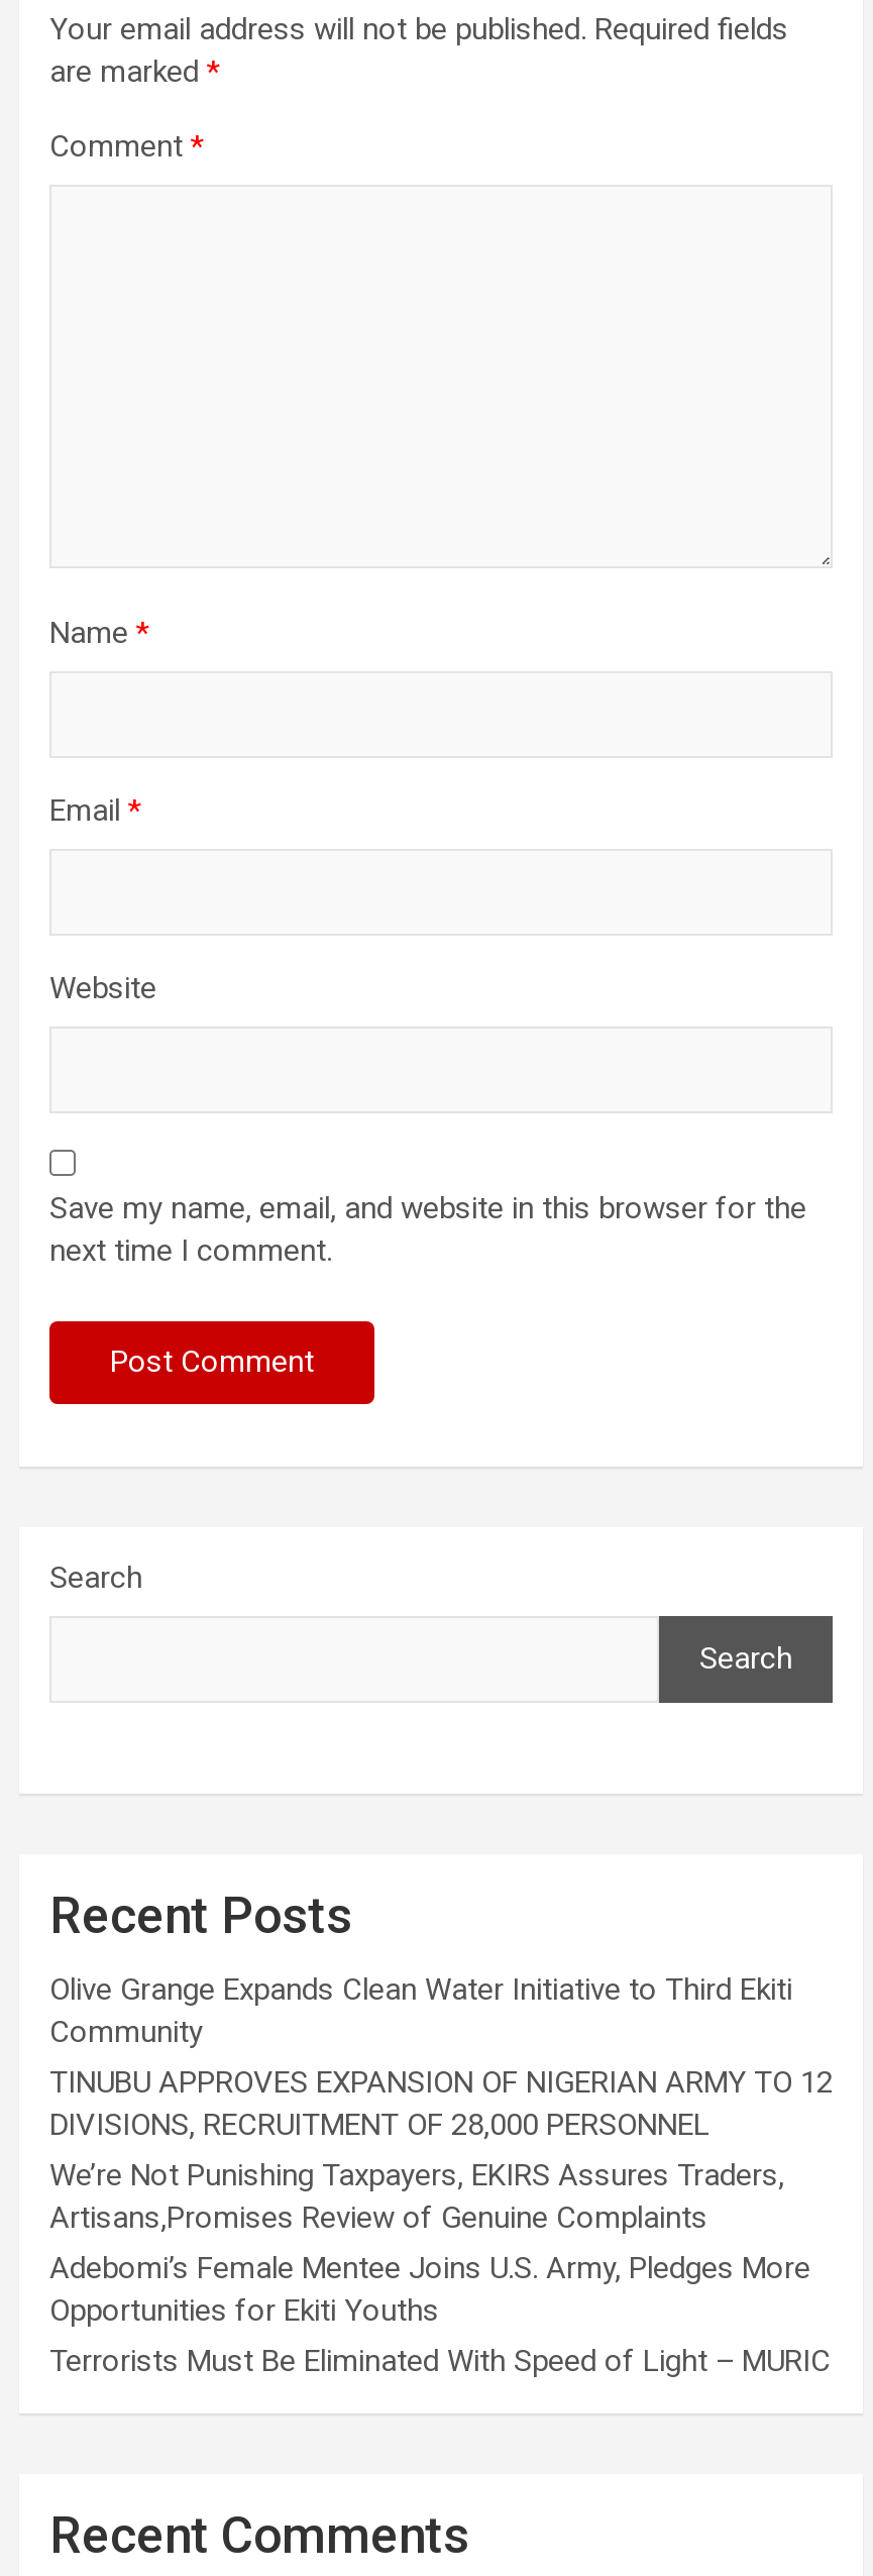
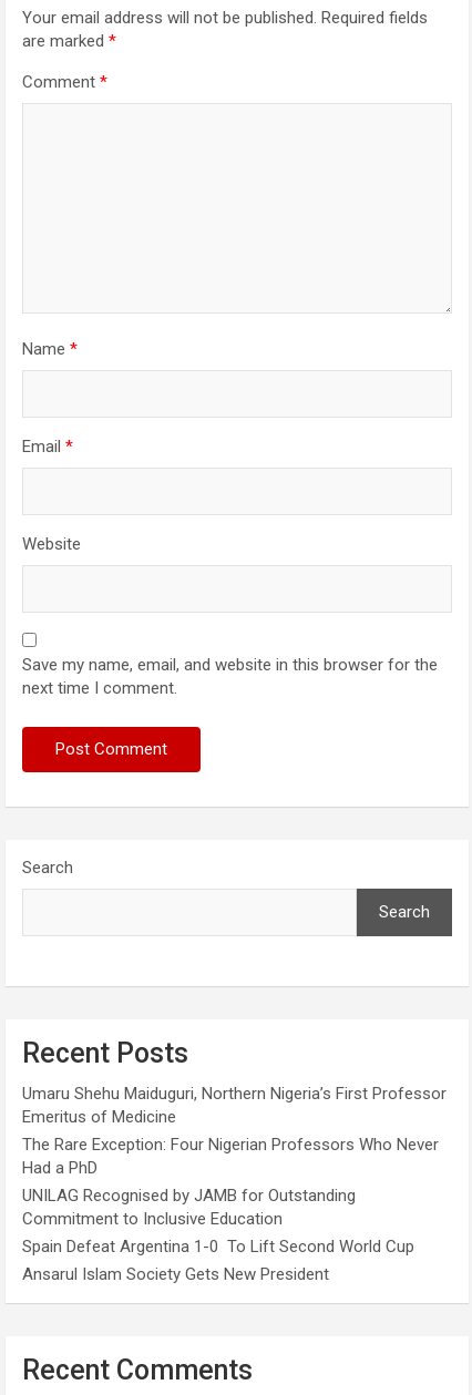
[49,1971,833,2379] Olive Grange Expands Clean Water Initiative to Third Ekiti | Community | TINUBU APPROVES EXPANSION OF NIGERIAN ARMY TO 12 | DIVISIONS, RECRUITMENT OF 28,000 PERSONNEL | We’re Not Punishing Taxpayers, EKIRS Assures Traders, | Artisans,Promises Review of Genuine Complaints | Adebomi’s Female Mentee Joins U.S. Army, Pledges More | Opportunities for Ekiti Youths | Terrorists Must Be Eliminated With Speed of Light – MURIC -> [22,1084,447,1284] Umaru Shehu Maiduguri, Northern Nigeria’s First Professor | Emeritus of Medicine | The Rare Exception: Four Nigerian Professors Who Never | Had a PhD | UNILAG Recognised by JAMB for Outstanding | Commitment to Inclusive Education | Spain Defeat Argentina 1-0 To Lift Second World Cup | Ansarul Islam Society Gets New President

